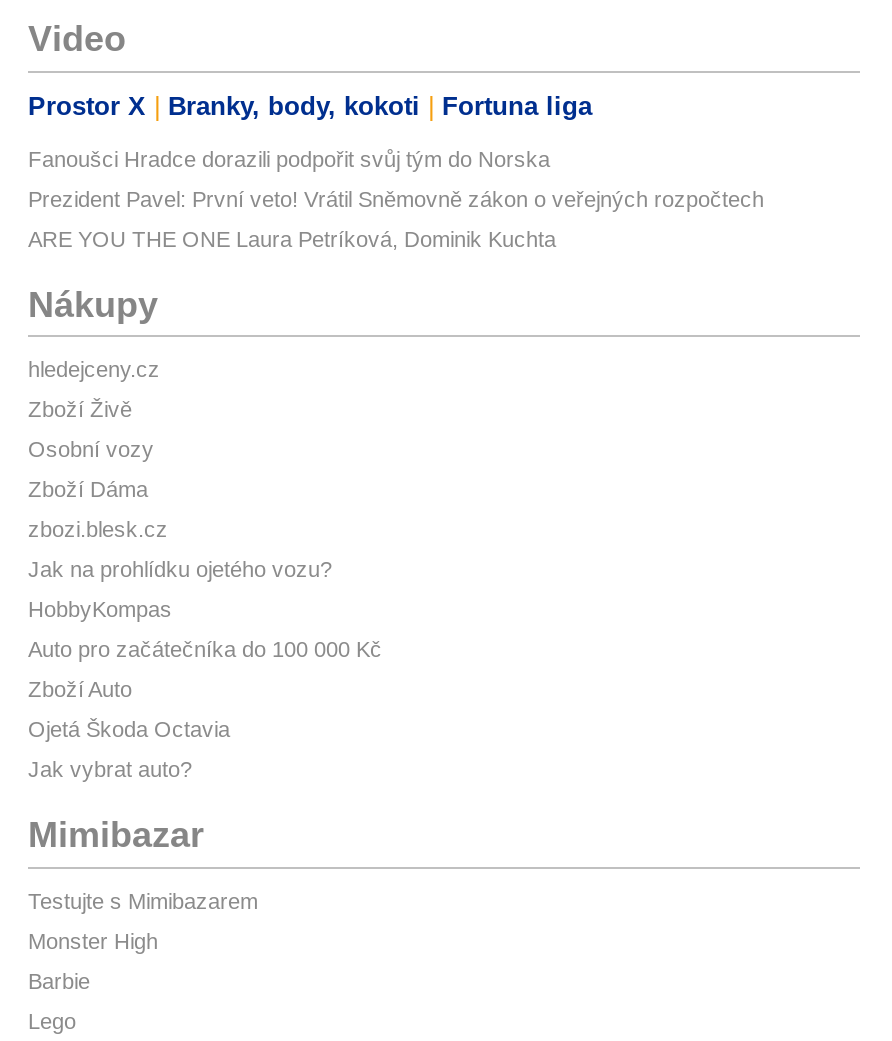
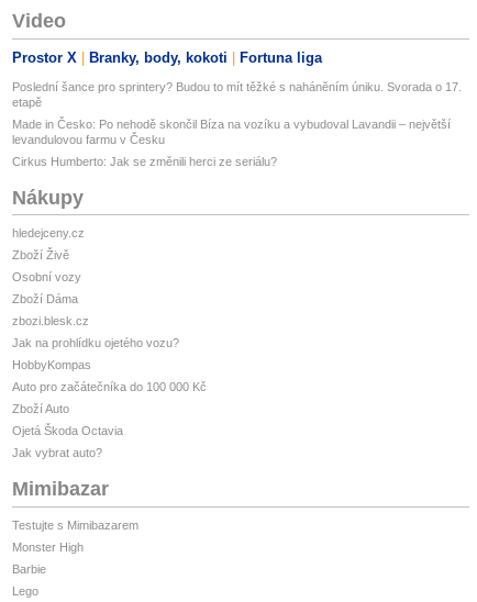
[28,147,550,171] Fanoušci Hradce dorazili podpořit svůj tým do Norska -> [12,80,462,109] Poslední šance pro sprintery? Budou to mít těžké s naháněním úniku. Svorada o 17. | etapě
[28,187,764,211] Prezident Pavel: První veto! Vrátil Sněmovně zákon o veřejných rozpočtech -> [12,117,451,146] Made in Česko: Po nehodě skončil Bíza na vozíku a vybudoval Lavandii – největší | levandulovou farmu v Česku
[28,227,556,251] ARE YOU THE ONE Laura Petríková, Dominik Kuchta -> [12,155,277,168] Cirkus Humberto: Jak se změnili herci ze seriálu?

